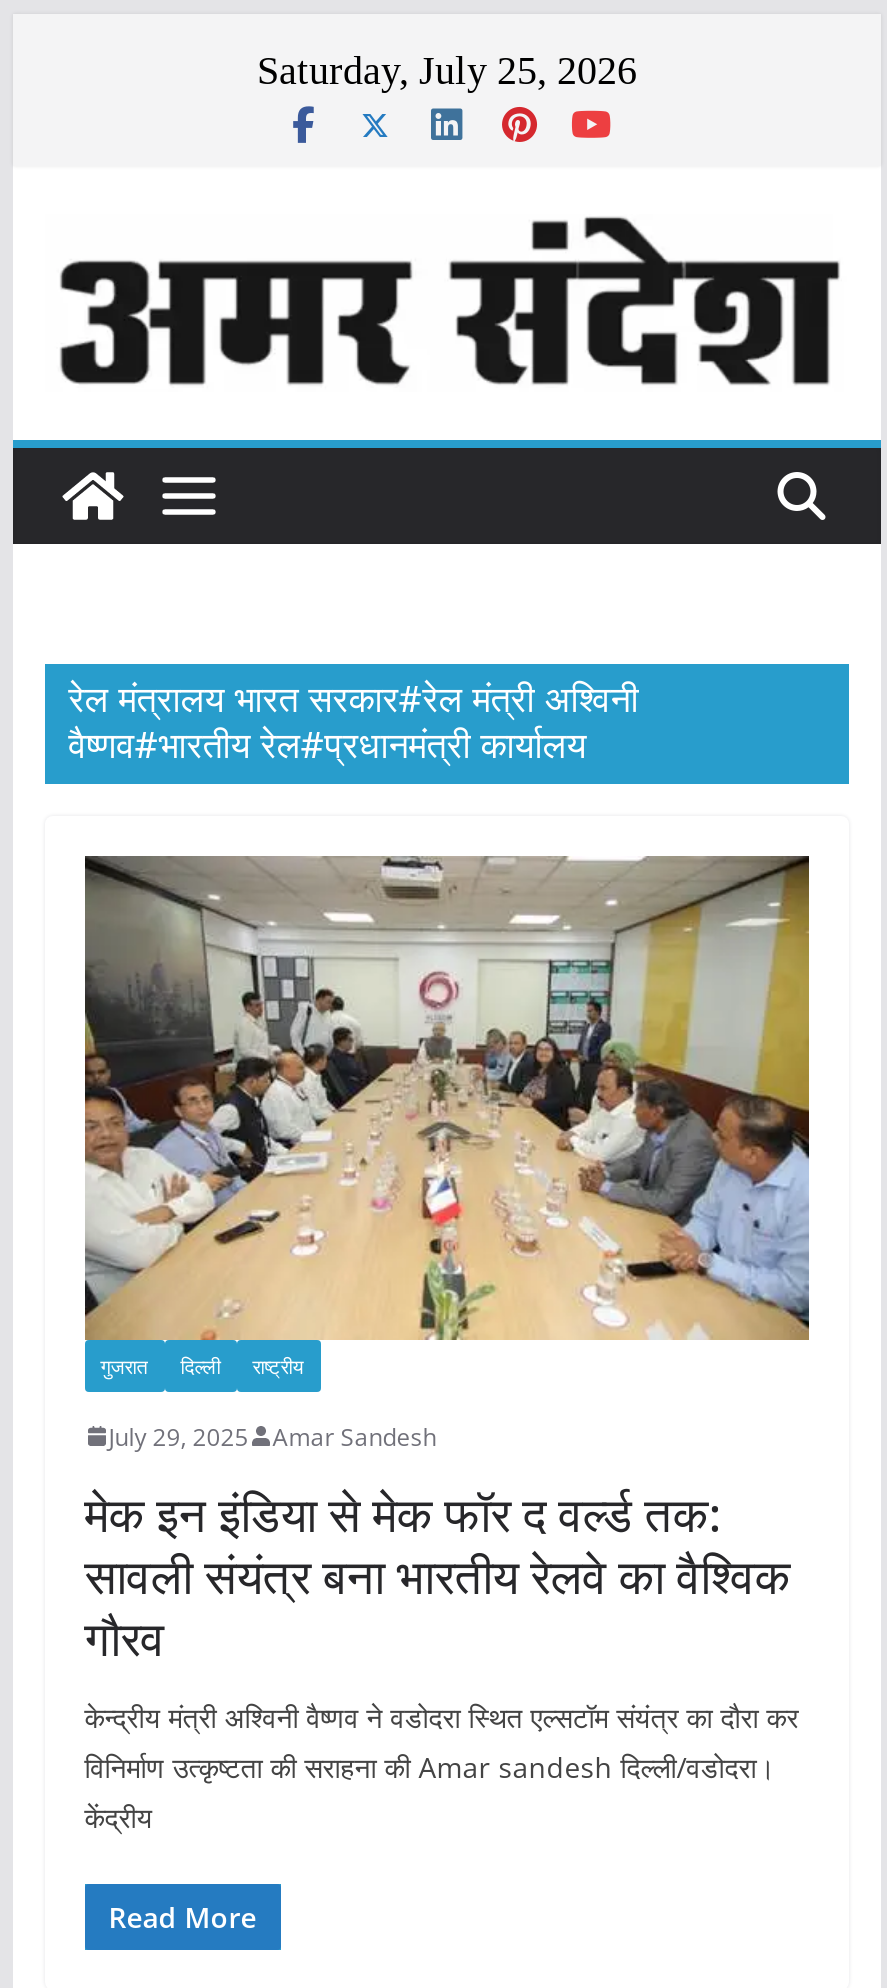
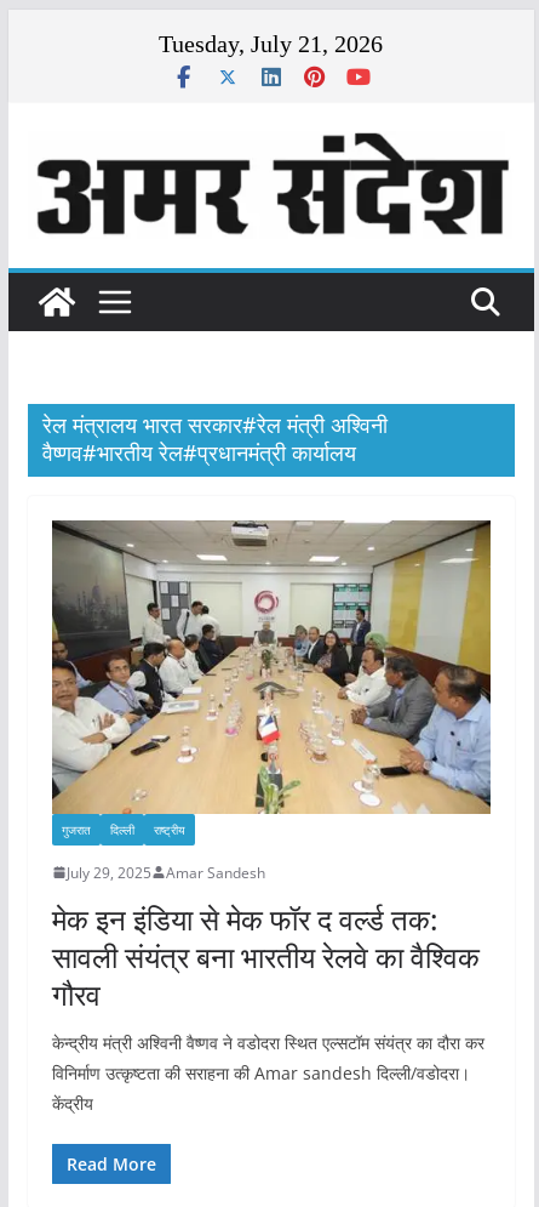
[257,48,637,92] Saturday, July 25, 2026 -> [159,30,383,57] Tuesday, July 21, 2026

